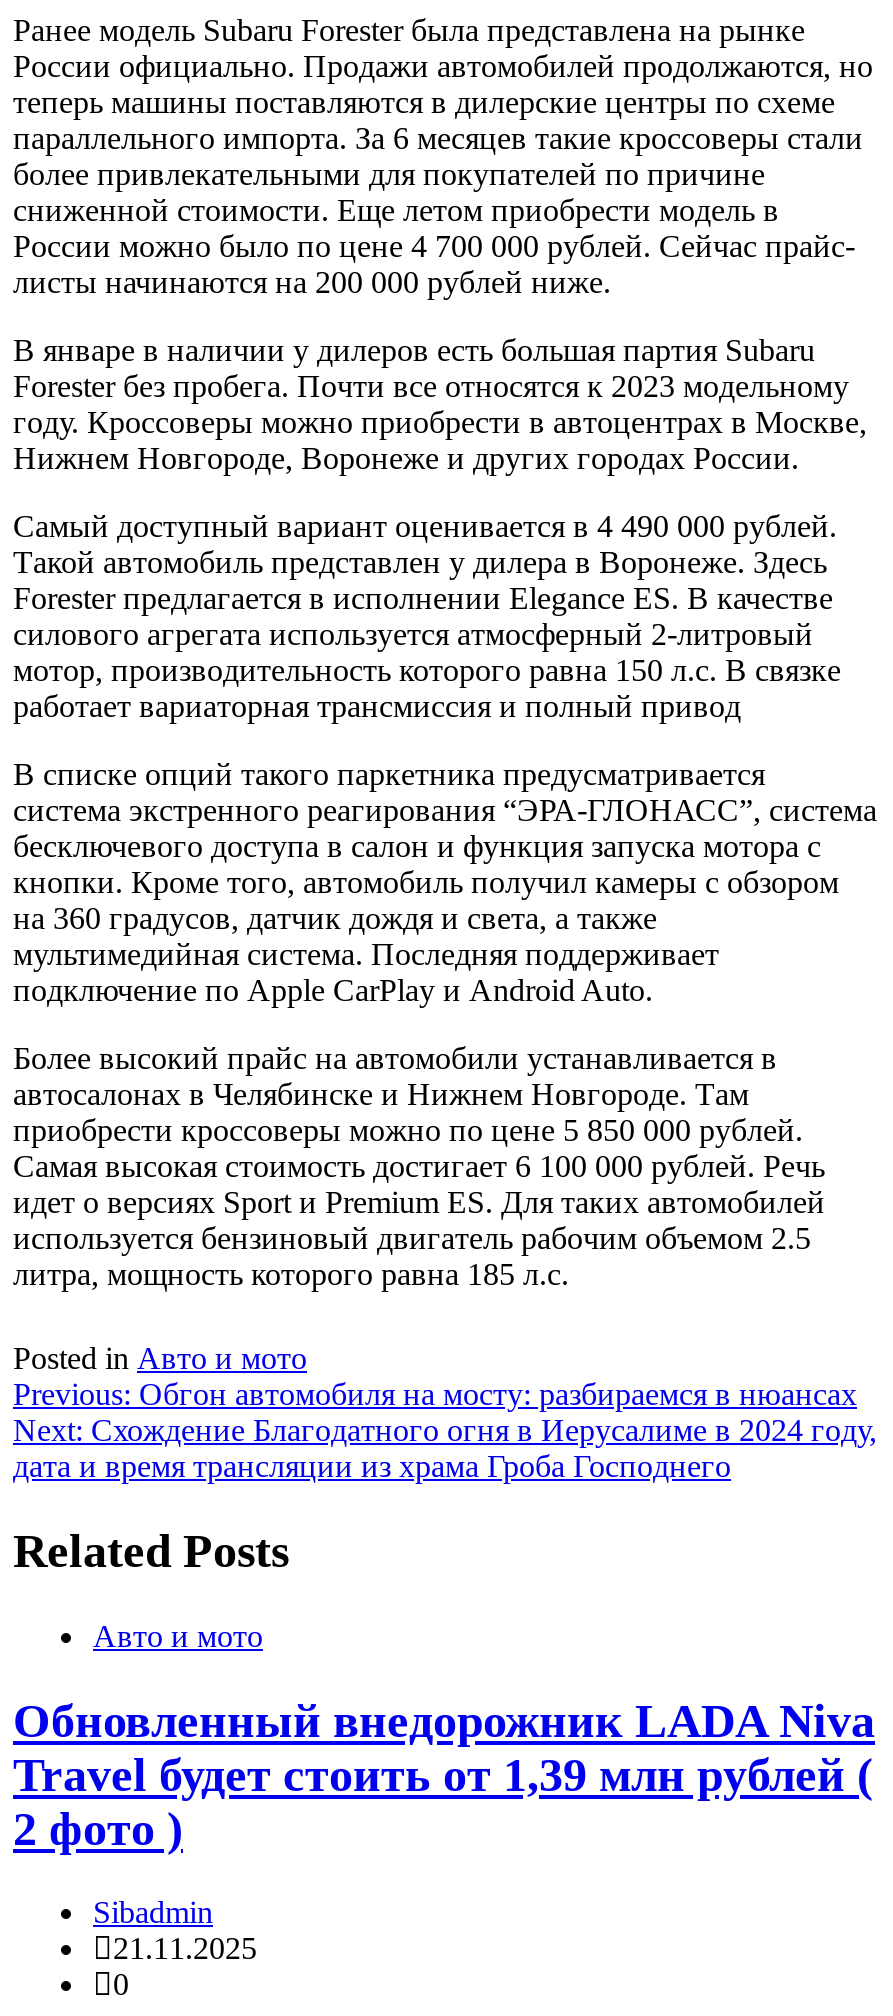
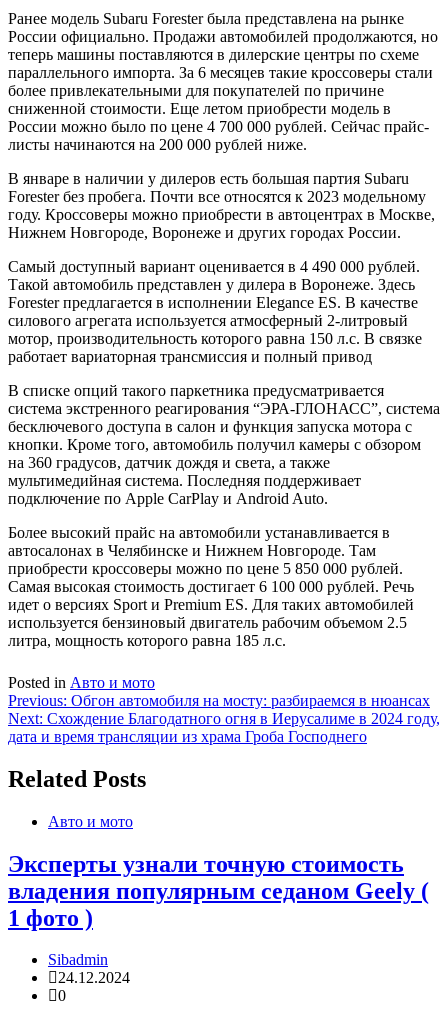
[13,1694,875,1854] Обновленный внедорожник LADA Niva | Travel будет стоить от 1,39 млн рублей ( | 2 фото ) -> [8,850,429,930] Эксперты узнали точную стоимость | владения популярным седаном Geely ( | 1 фото )
[113,1932,257,1966] 21.11.2025 -> [58,969,130,986] 24.12.2024

